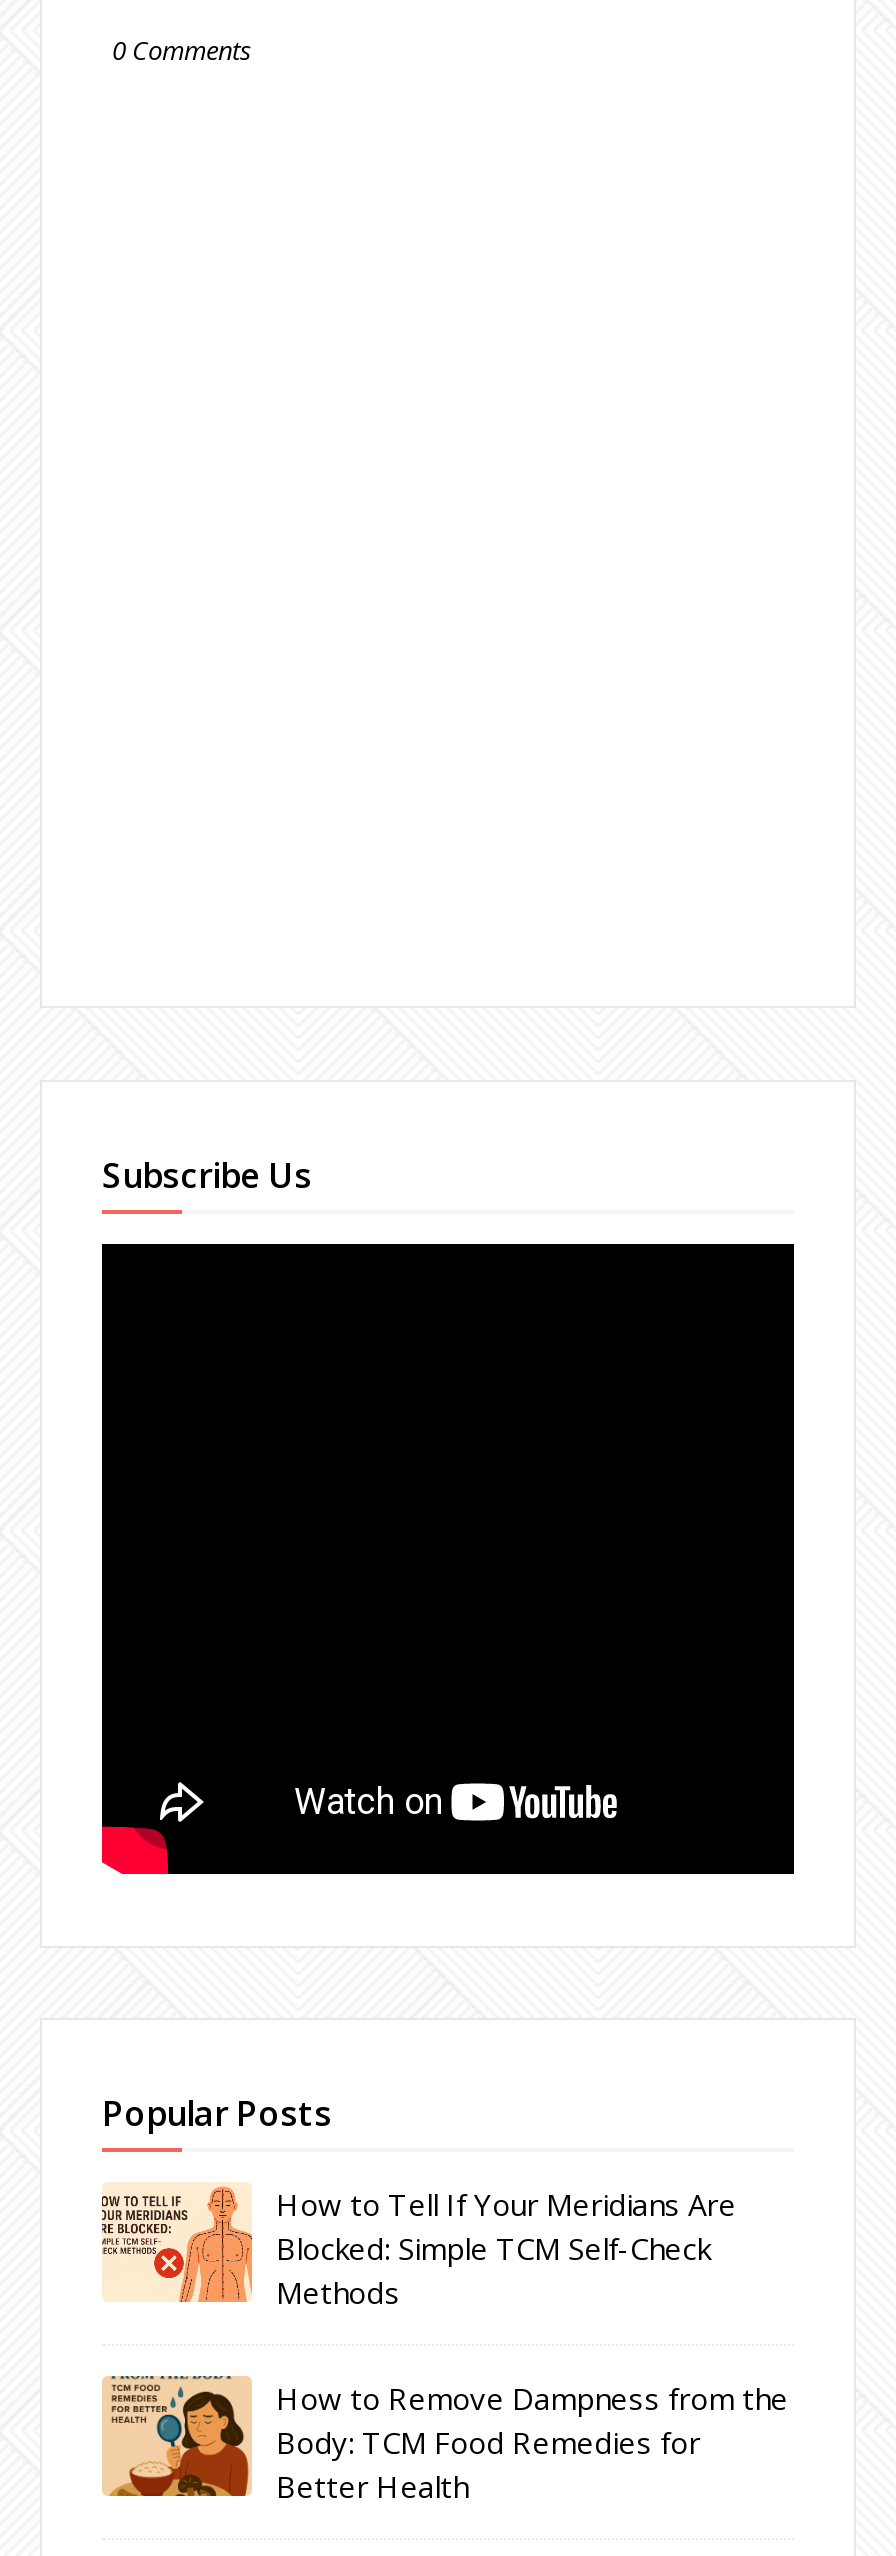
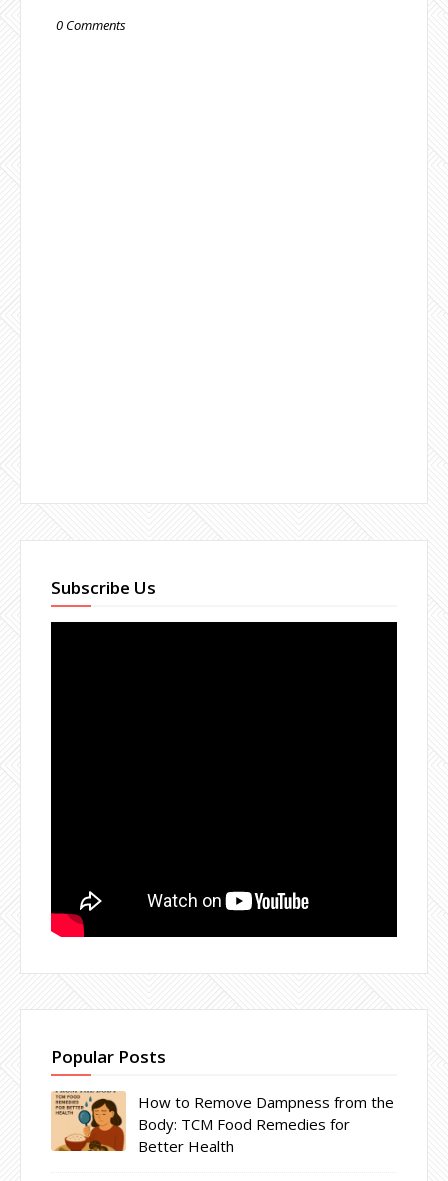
[102,2183,736,2311] [image] | How to Tell If Your Meridians Are | Blocked: Simple TCM Self-Check | Methods -> none

